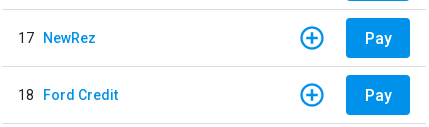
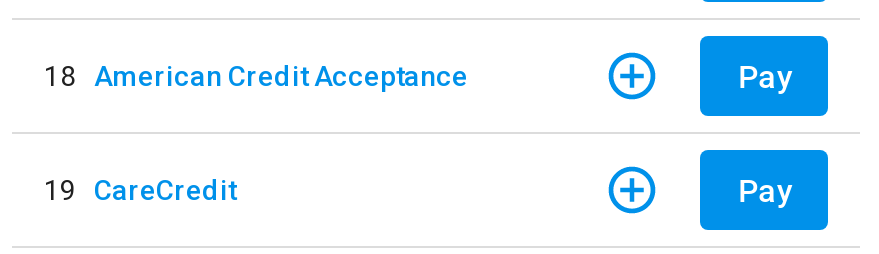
[18,29,96,45] 17 NewRez -> [44,59,468,91] 18 American Credit Acceptance
[18,86,118,102] 18 Ford Credit -> [44,173,236,205] 19 CareCredit

